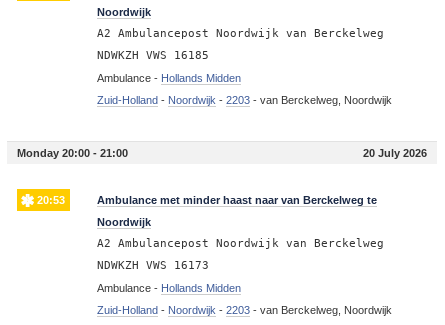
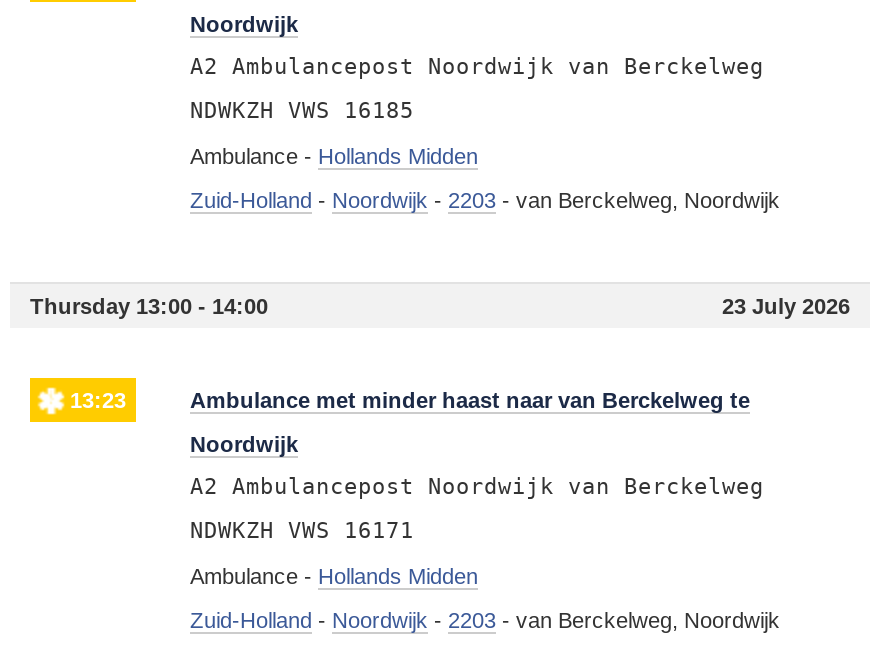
[17,147,427,159] Monday 20:00 - 21:00 | 20 July 2026 -> [30,294,850,318] Thursday 13:00 - 14:00 | 23 July 2026
[37,194,65,206] 20:53 -> [70,388,126,412] 13:23
[97,259,209,272] NDWKZH VWS 16173 -> [190,518,414,544] NDWKZH VWS 16171

